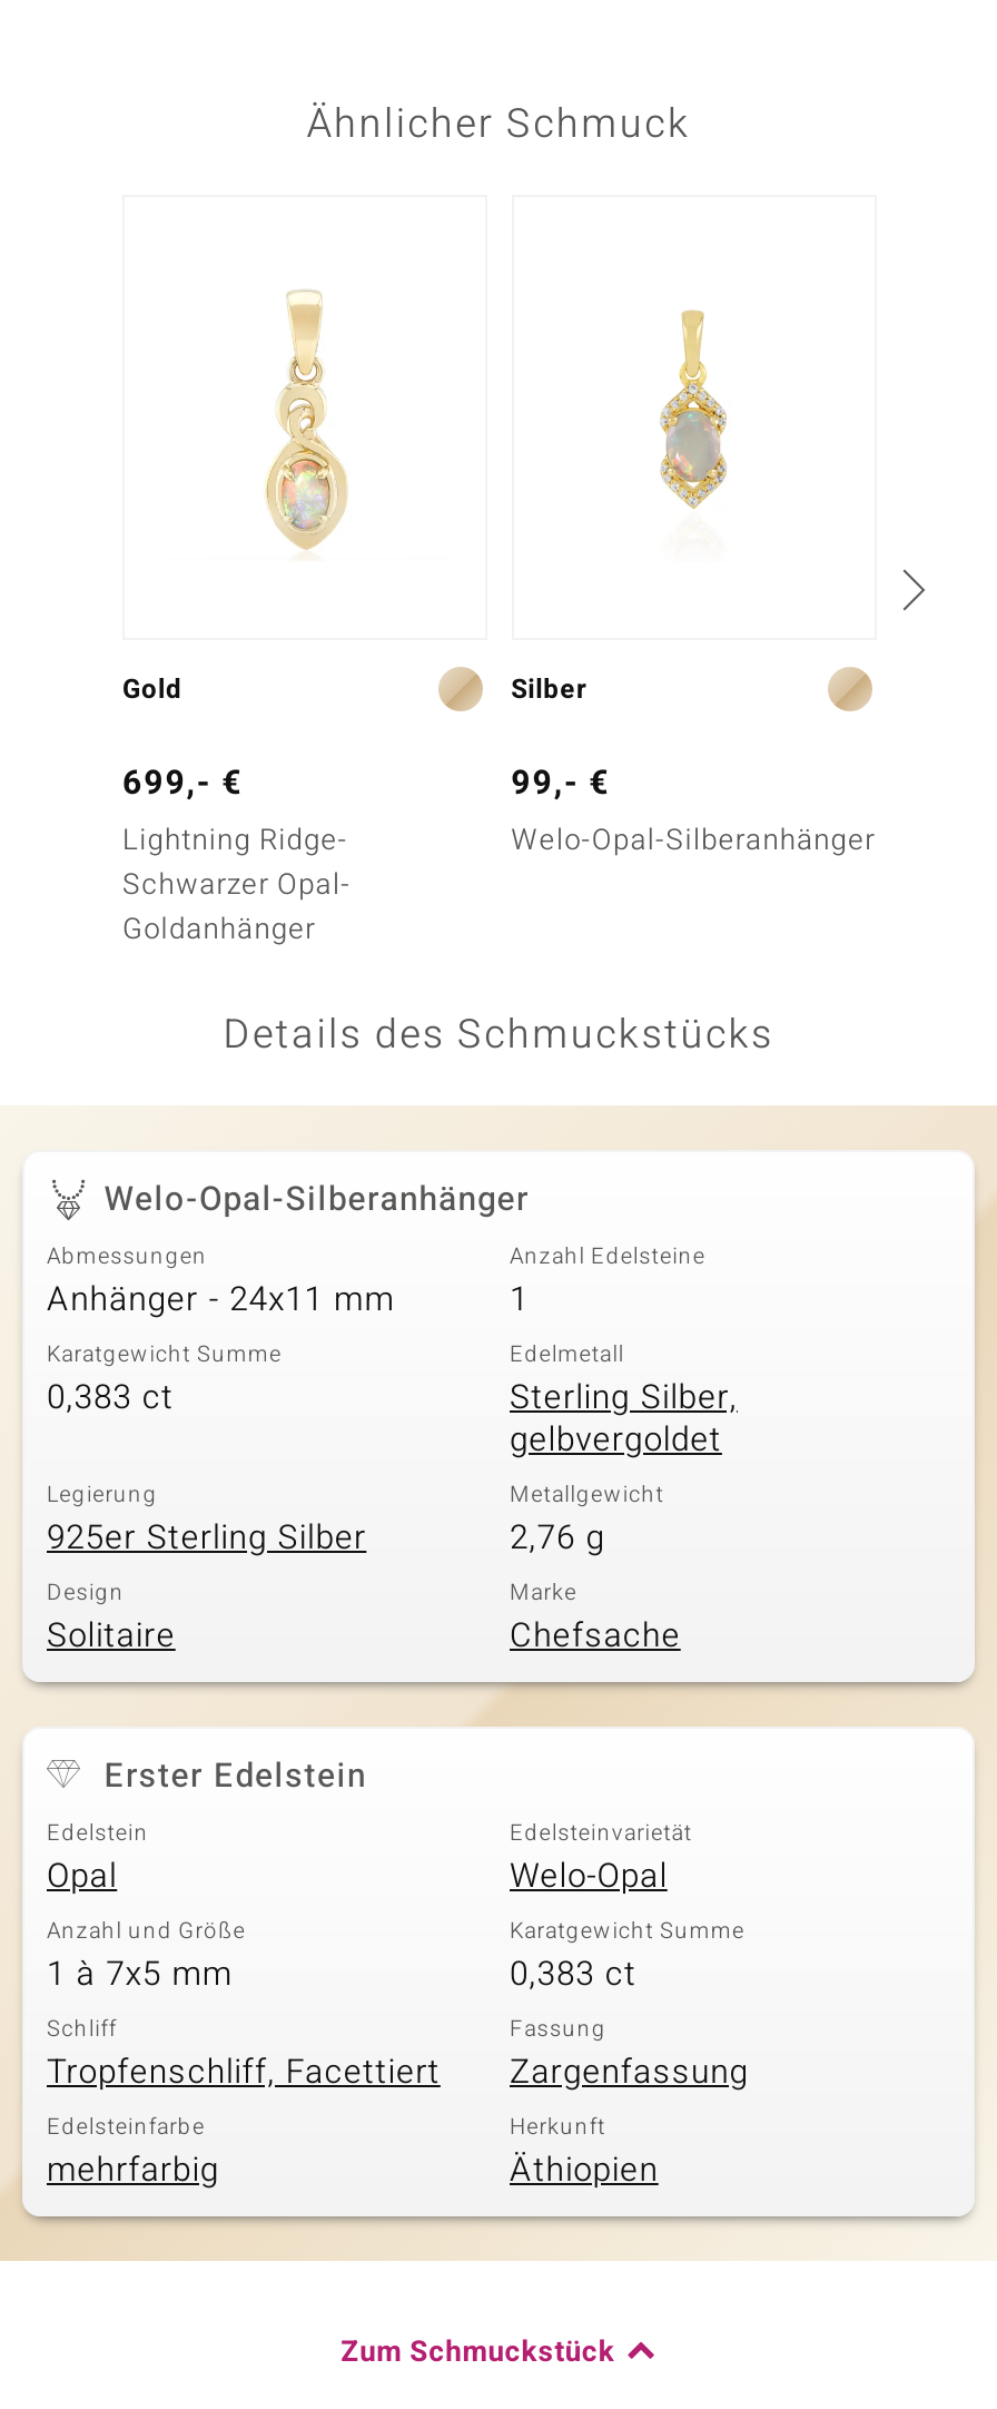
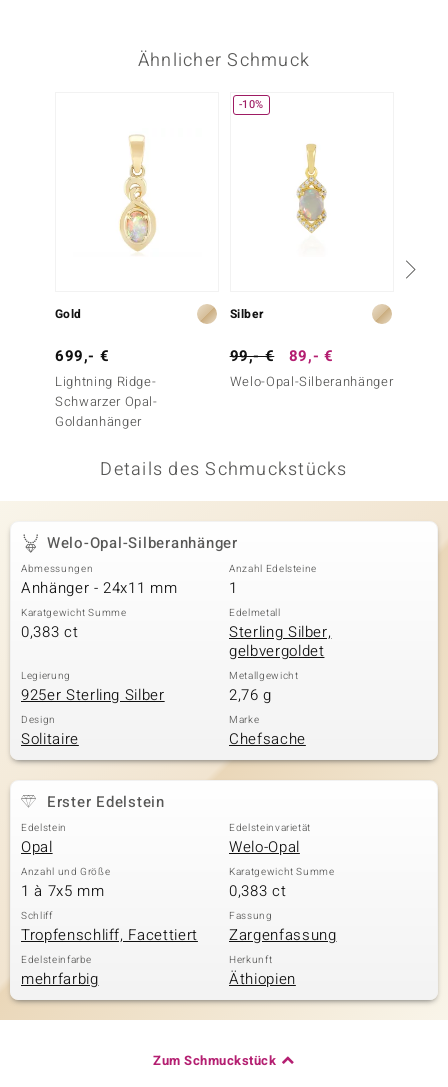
none -> [239,96,264,113] -10%
none -> [289,345,333,367] 89,- €

